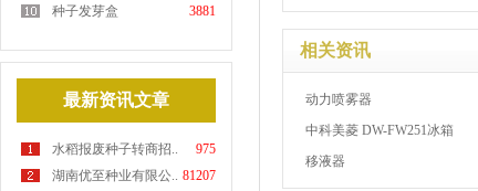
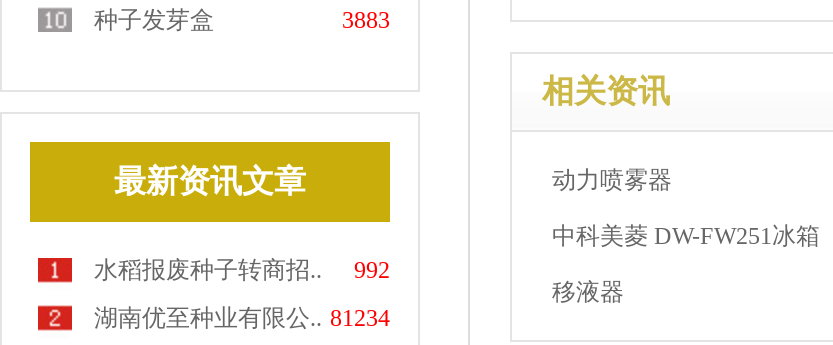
[189,3,216,19] 3881 -> [342,6,390,34] 3883
[52,141,216,157] 水稻报废种子转商招.. 975 -> [94,256,390,284] 水稻报废种子转商招.. 992
[52,168,216,183] 湖南优至种业有限公.. 81207 -> [94,304,390,332] 湖南优至种业有限公.. 81234

